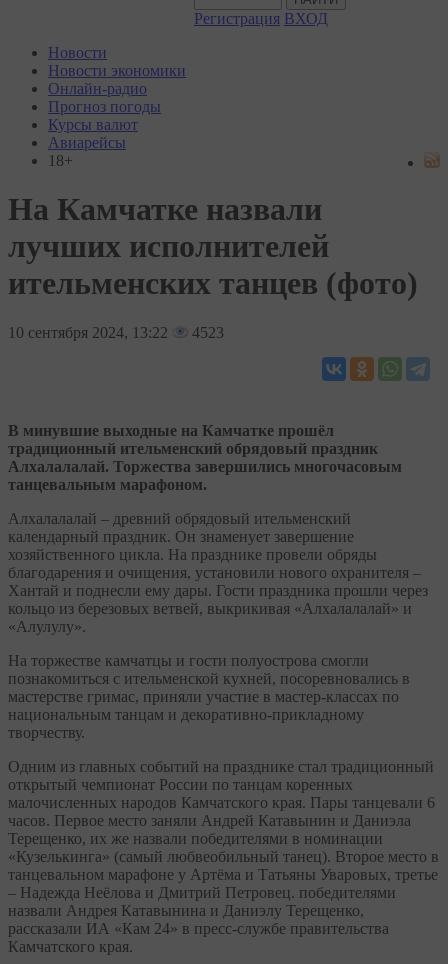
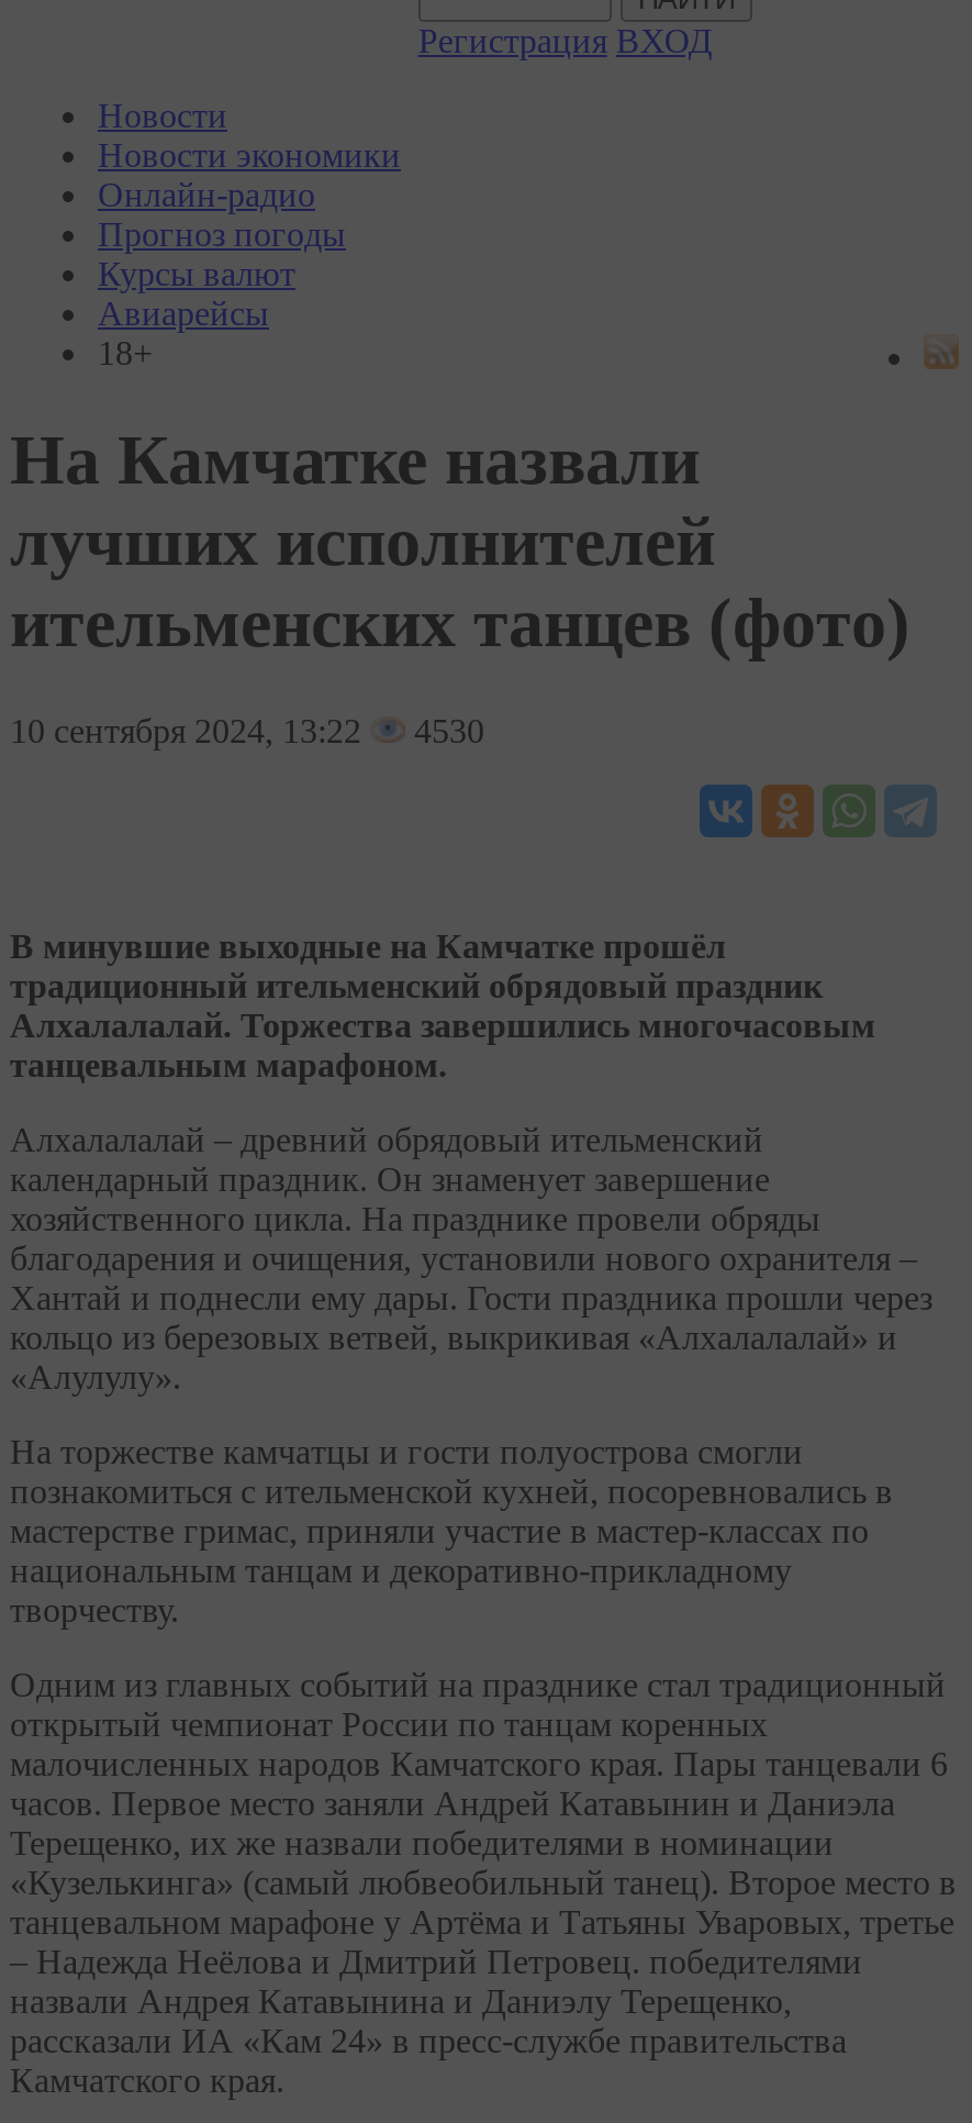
[8,324,224,341] 10 сентября 2024, 13:22 4523 -> [10,712,484,749] 10 сентября 2024, 13:22 4530

